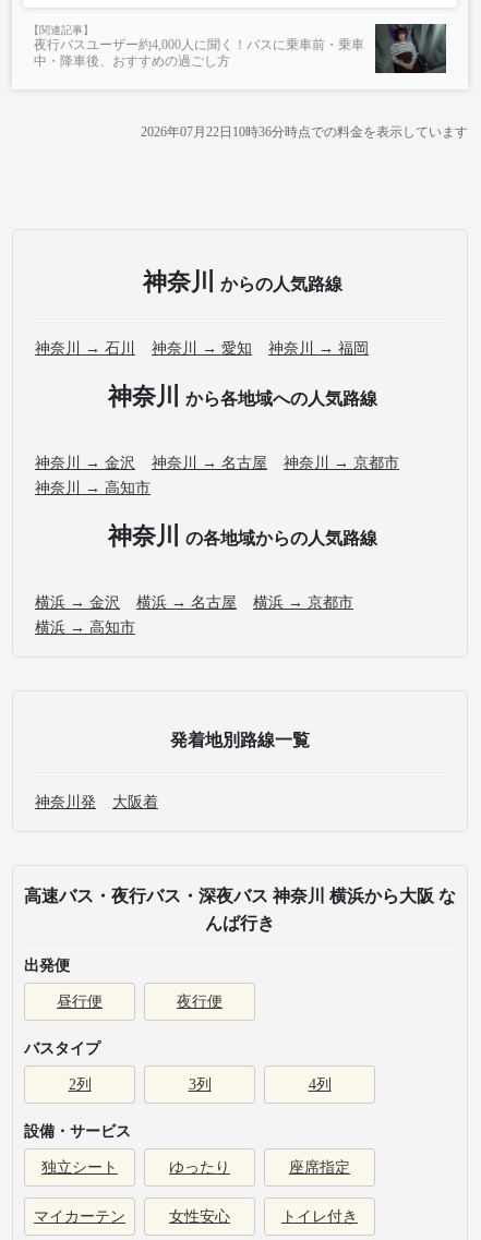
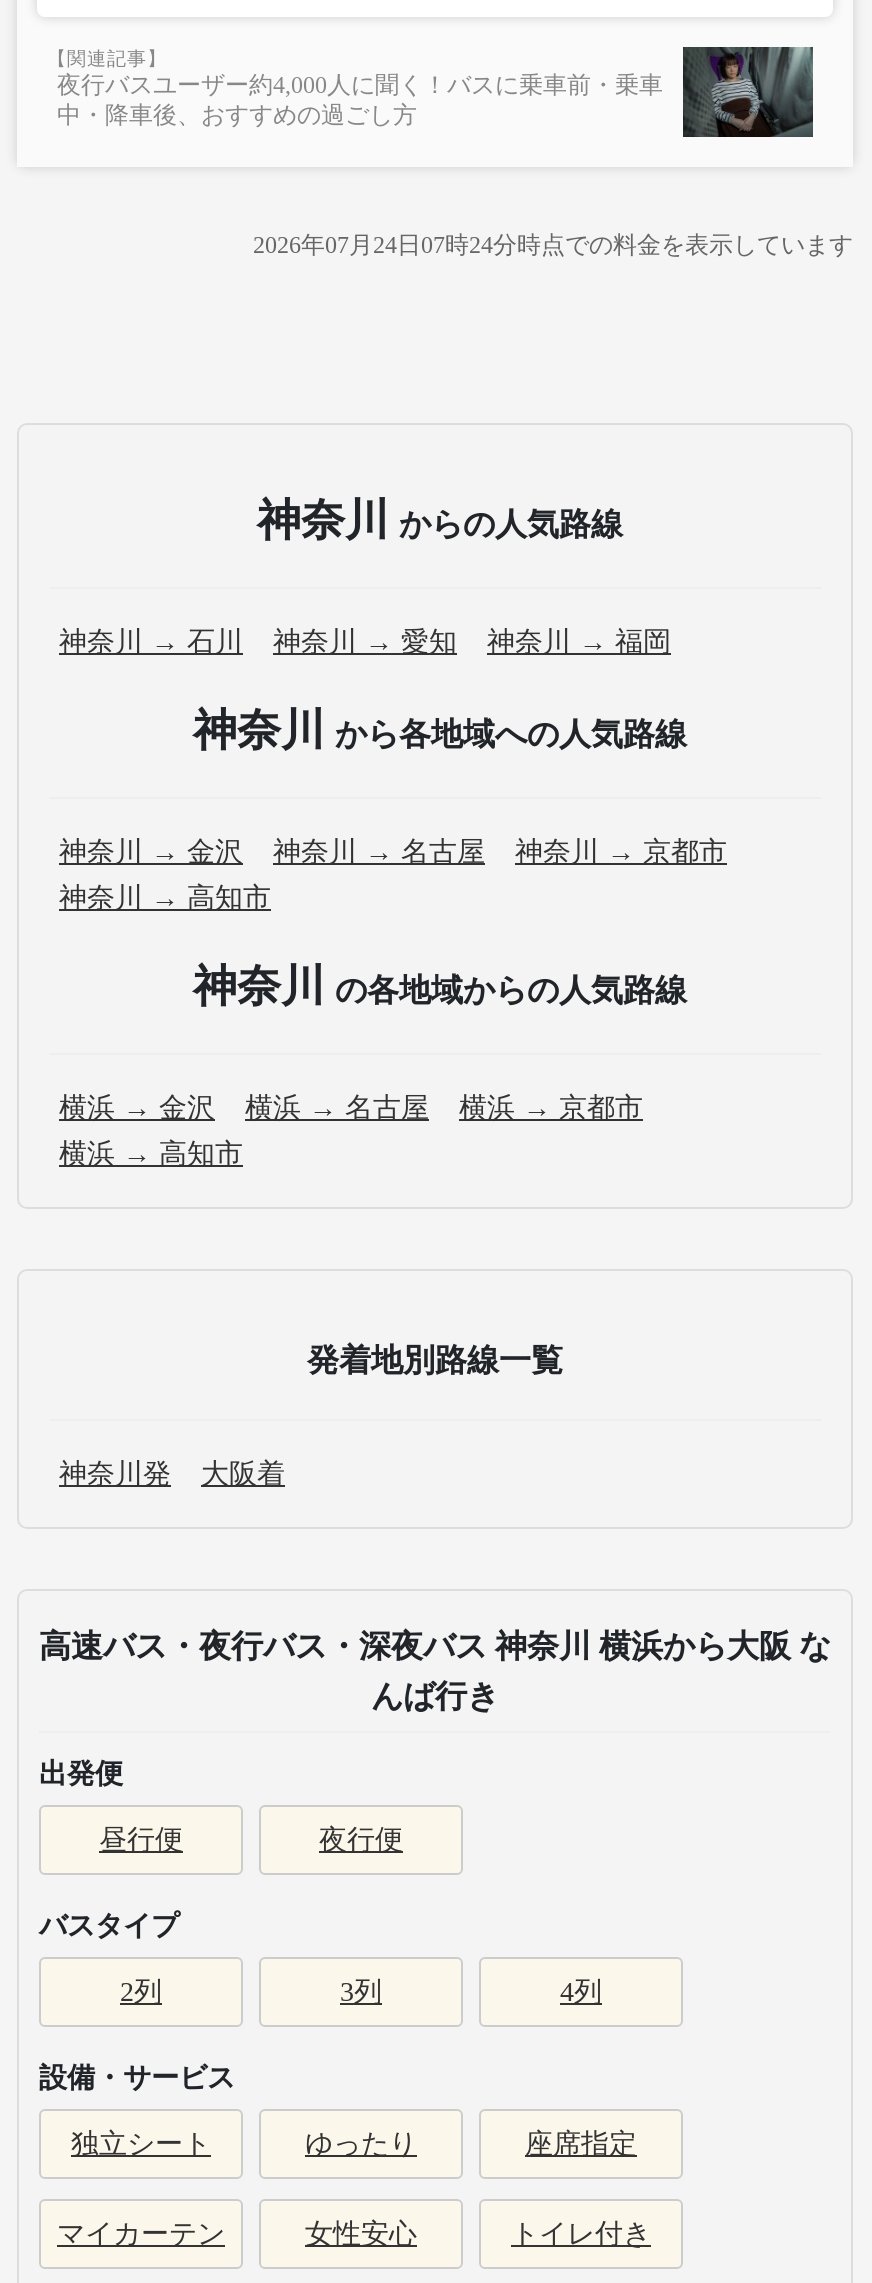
[141,124,468,140] 2026年07月22日10時36分時点での料金を表示しています -> [253,231,853,259] 2026年07月24日07時24分時点での料金を表示しています

